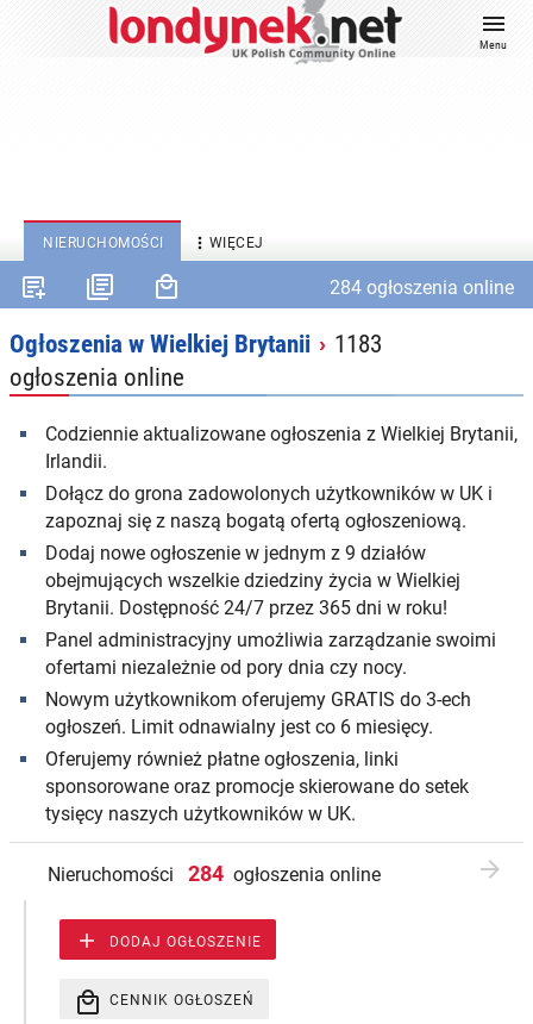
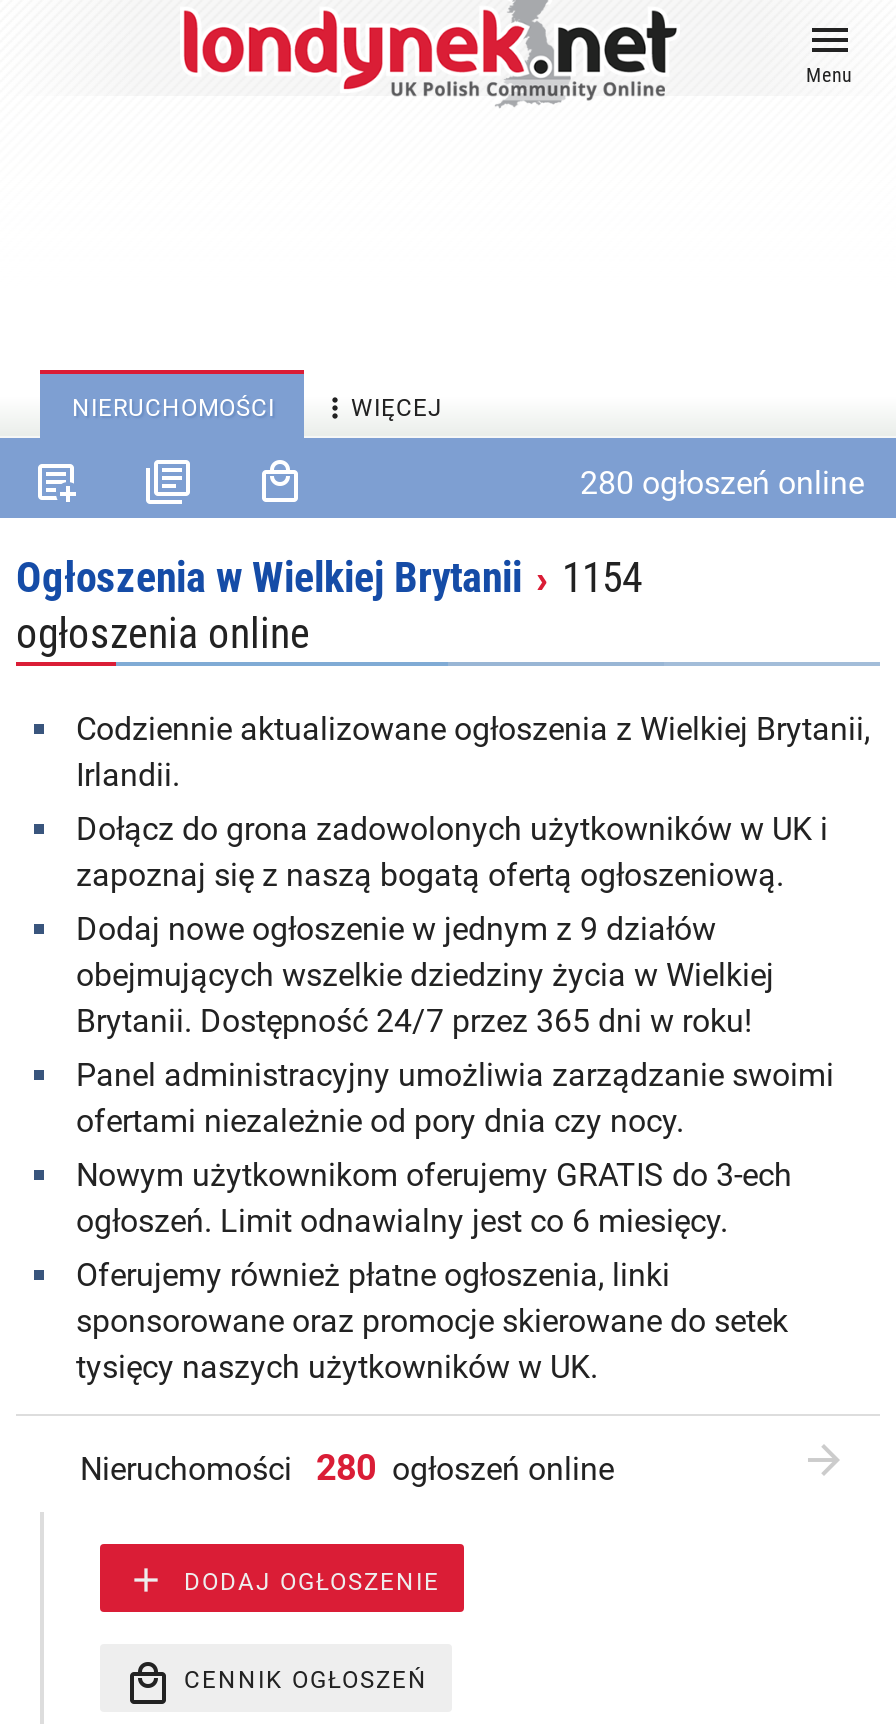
[330,276,514,299] 284 ogłoszenia online -> [580,464,864,502] 280 ogłoszeń online
[10,330,382,358] Ogłoszenia w Wielkiej Brytanii › 1183 -> [16,554,642,602] Ogłoszenia w Wielkiej Brytanii › 1154
[48,861,381,886] Nieruchomości 284 ogłoszenia online -> [80,1446,614,1488] Nieruchomości 280 ogłoszeń online

